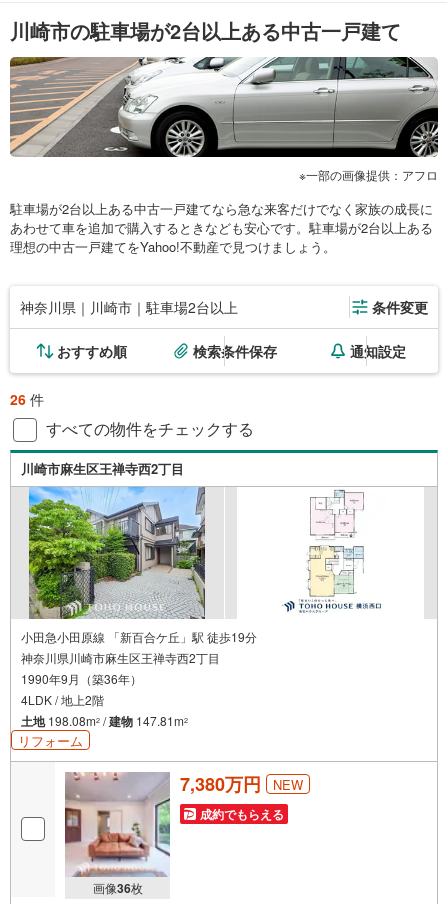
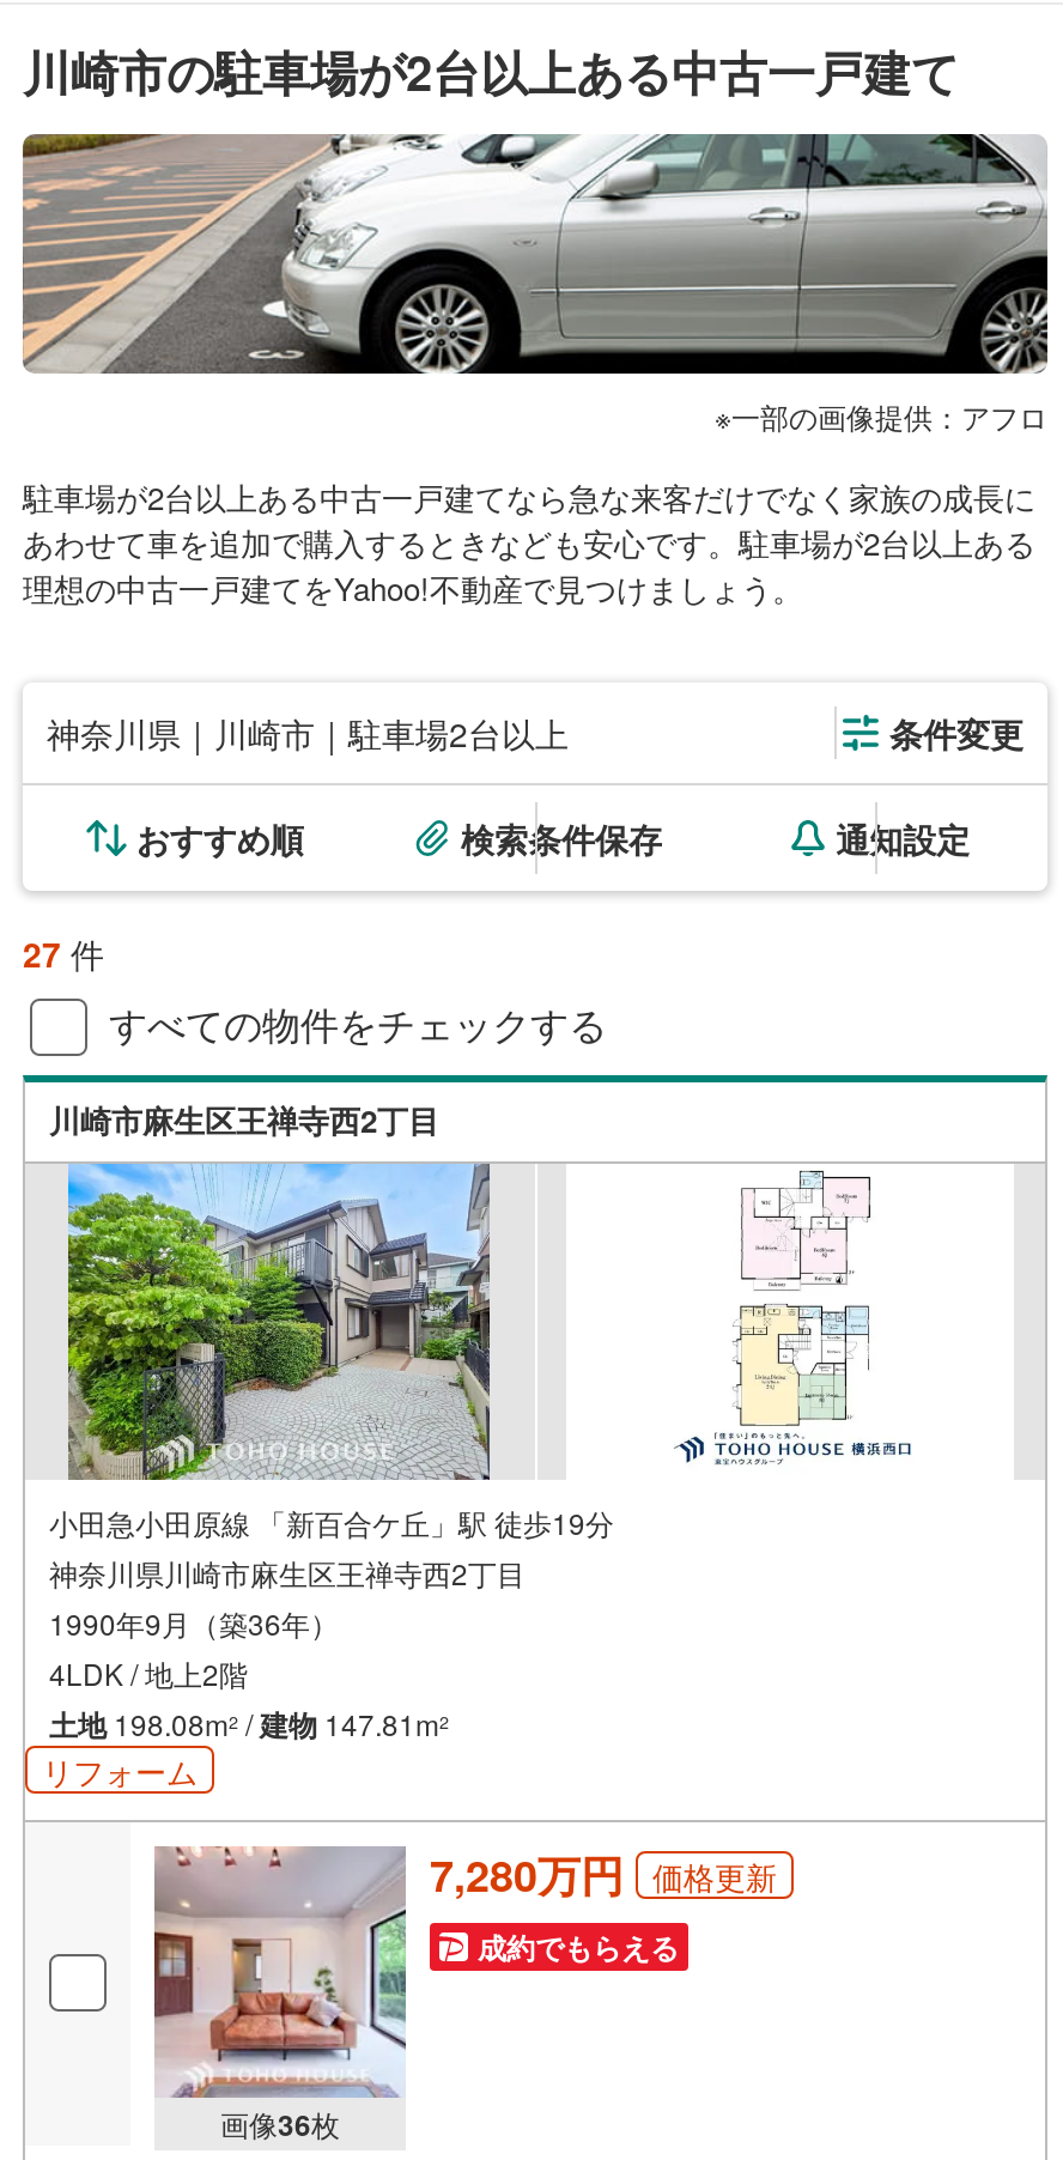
[10,389,44,409] 26件 -> [23,929,104,977] 27件
[180,771,303,797] 7,380万円 | NEW -> [430,1843,777,1906] 7,280万円 | 価格更新

